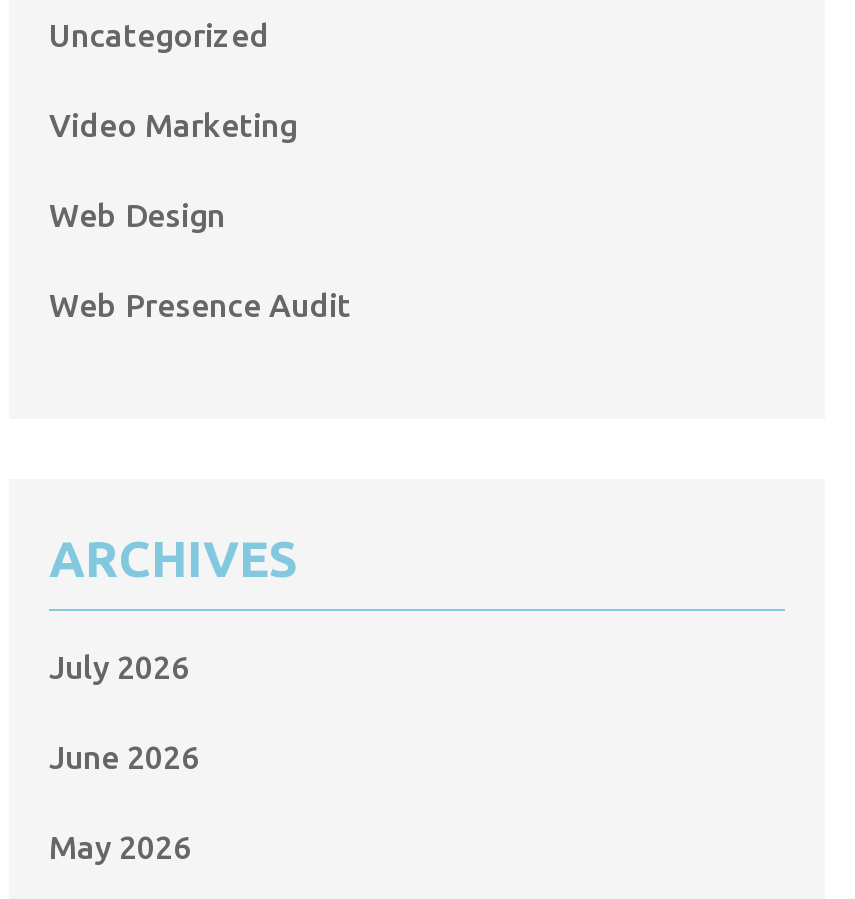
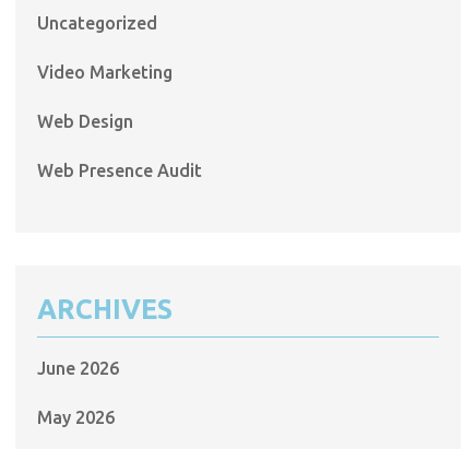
[49,649,189,685] July 2026 -> none

